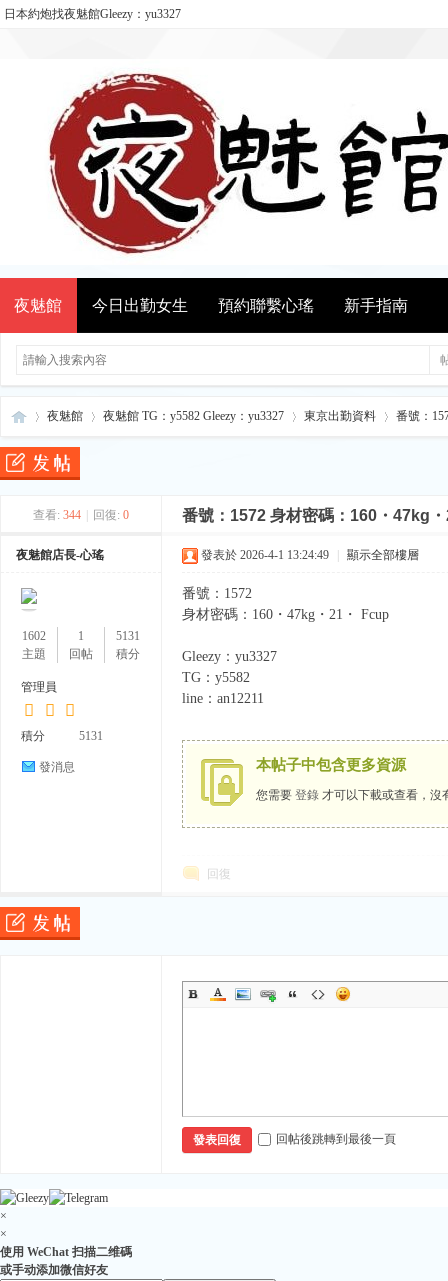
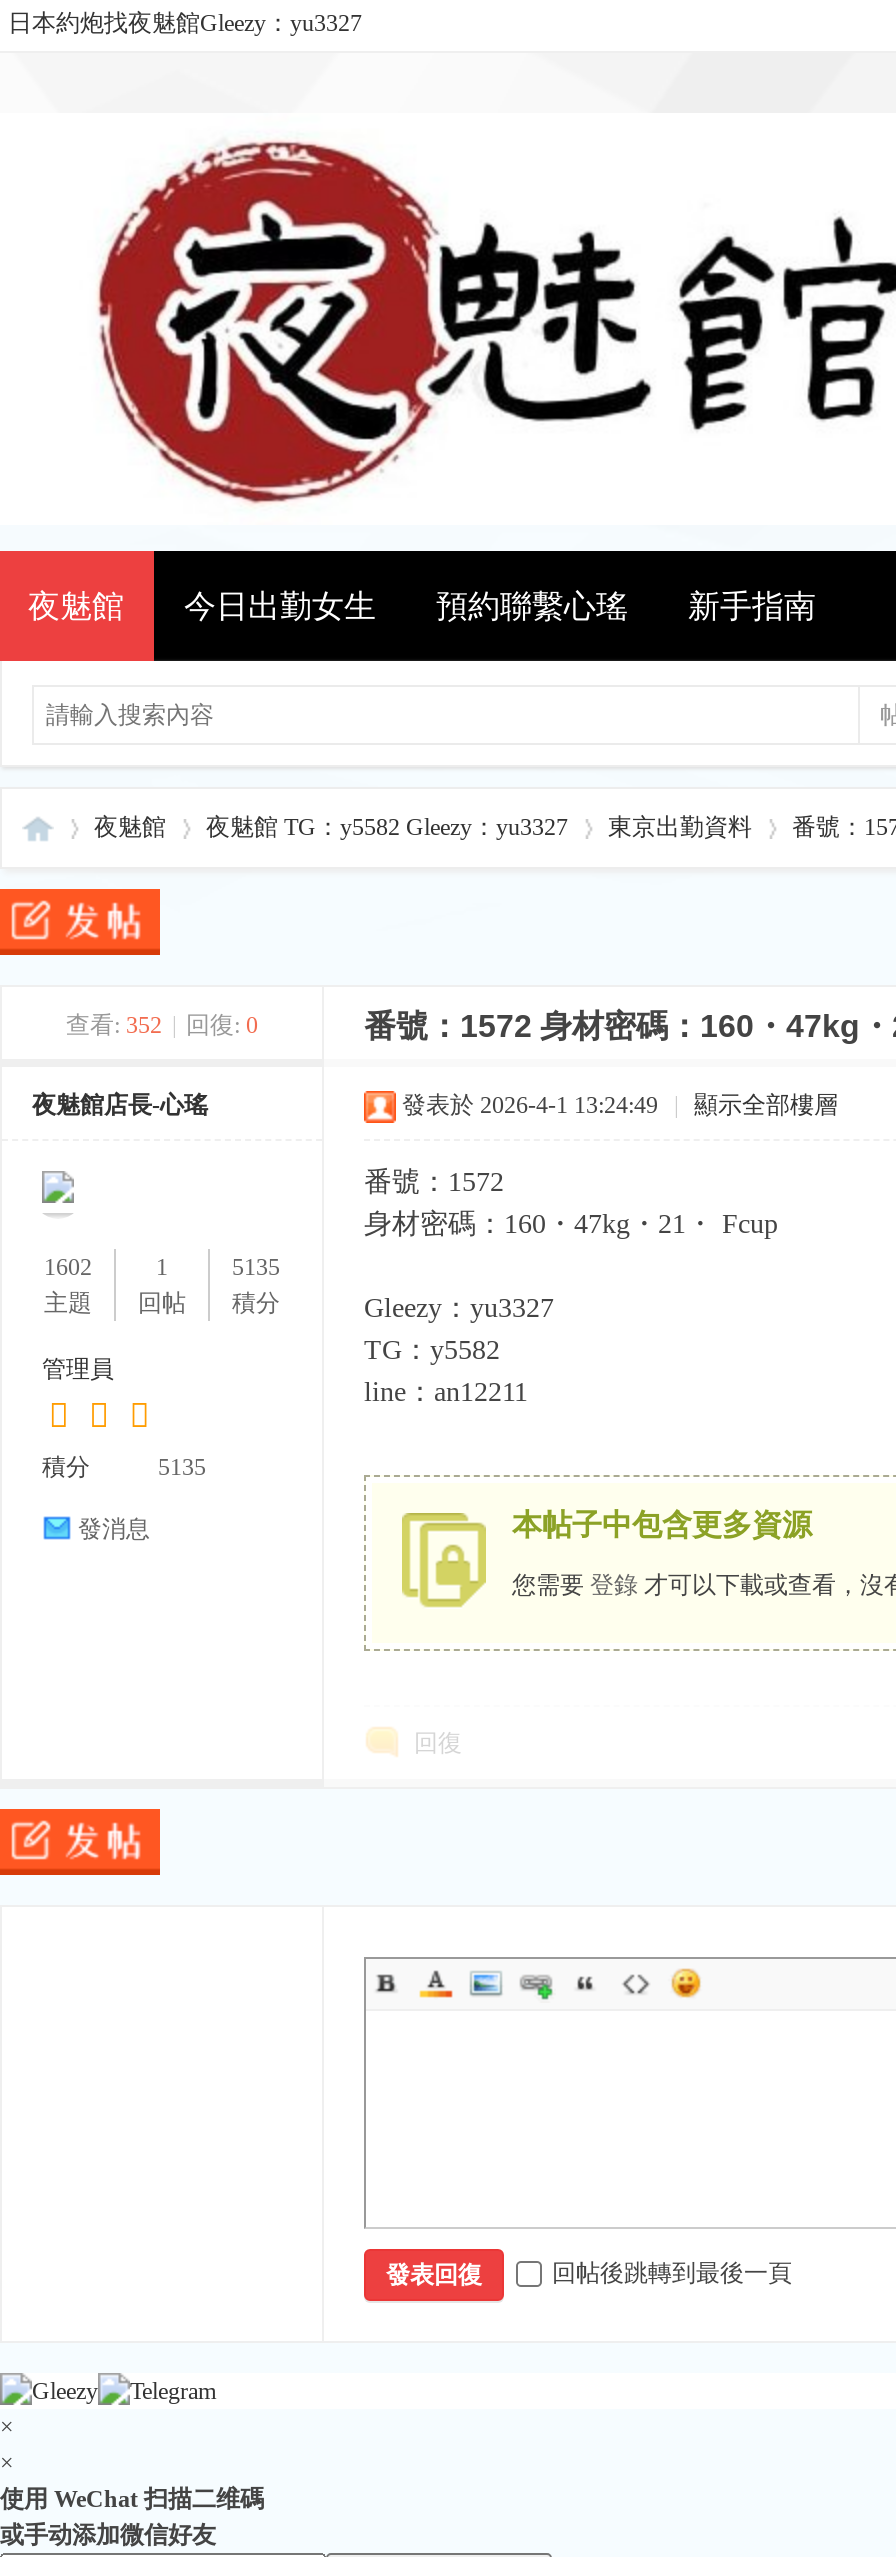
[33,508,129,522] 查看: 344 回復: 0 -> [66,1011,258,1039] 查看: 352 回復: 0
[116,629,140,643] 5131 -> [232,1253,280,1281] 5135
[79,729,103,743] 5131 -> [158,1453,206,1481] 5135

